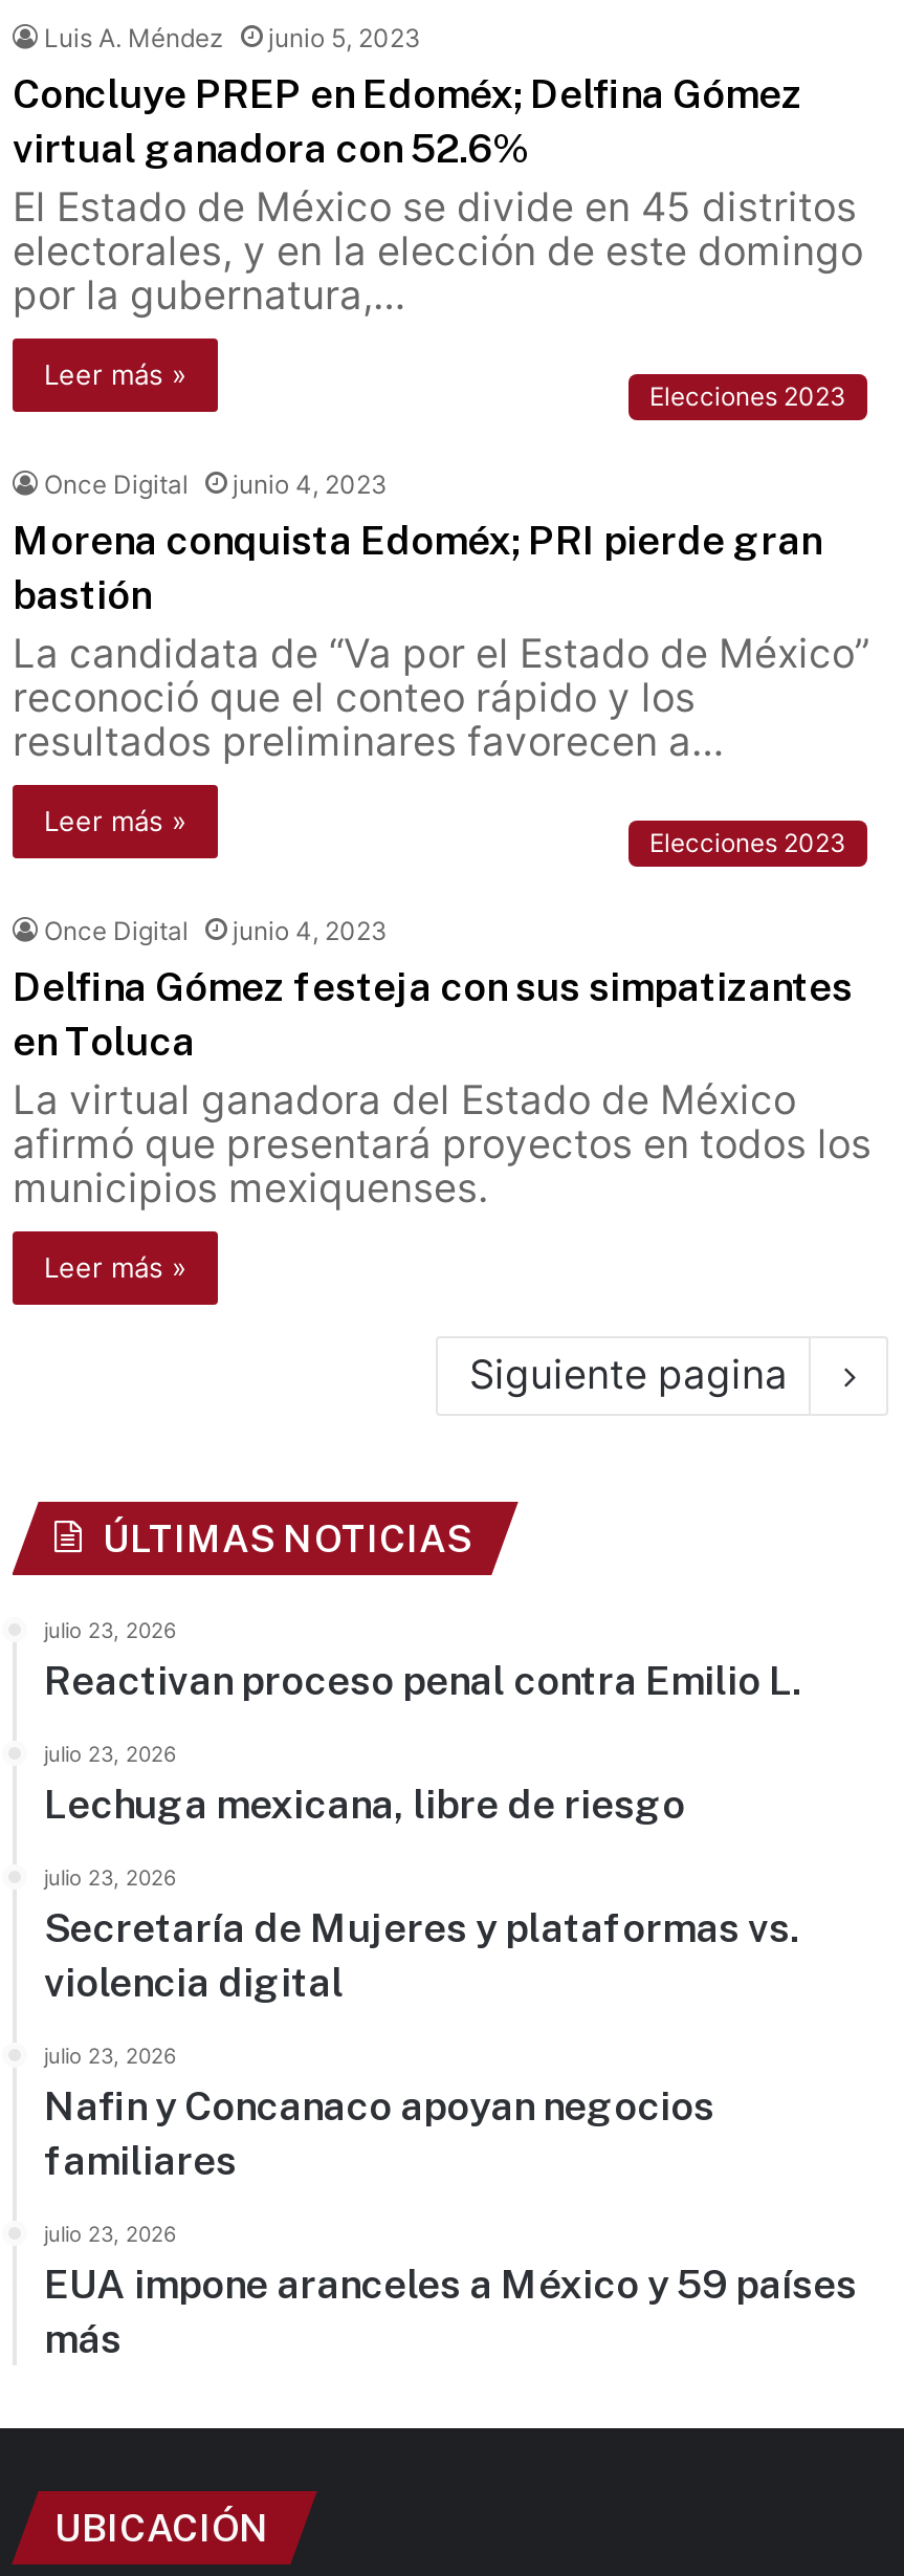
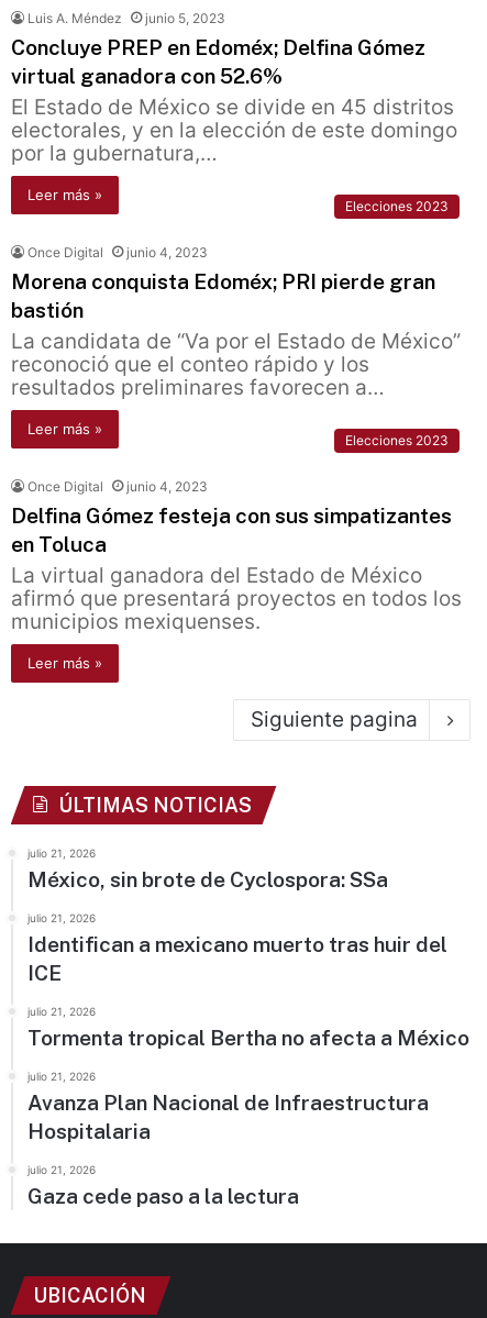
[44,1618,800,1704] julio 23, 2026 | Reactivan proceso penal contra Emilio L. -> [27,847,388,892] julio 21, 2026 | México, sin brote de Cyclospora: SSa
[44,1741,685,1827] julio 23, 2026 | Lechuga mexicana, libre de riesgo -> [27,912,447,985] julio 21, 2026 | Identifican a mexicano muerto tras huir del | ICE
[44,1865,798,2005] julio 23, 2026 | Secretaría de Mujeres y plataformas vs. | violencia digital -> [27,1005,469,1050] julio 21, 2026 | Tormenta tropical Bertha no afecta a México
[44,2043,714,2184] julio 23, 2026 | Nafin y Concanaco apoyan negocios | familiares -> [27,1070,429,1144] julio 21, 2026 | Avanza Plan Nacional de Infraestructura | Hospitalaria
[44,2221,857,2362] julio 23, 2026 | EUA impone aranceles a México y 59 países | más -> [27,1163,299,1208] julio 21, 2026 | Gaza cede paso a la lectura

